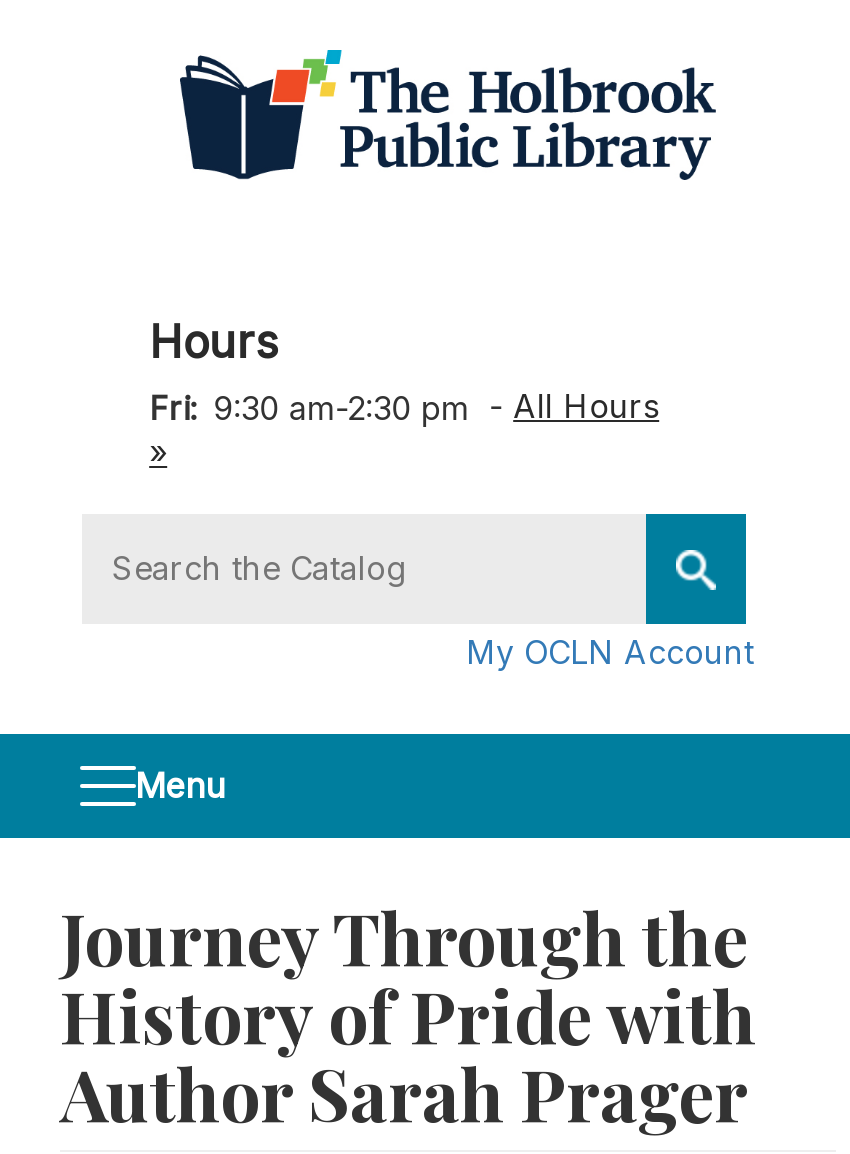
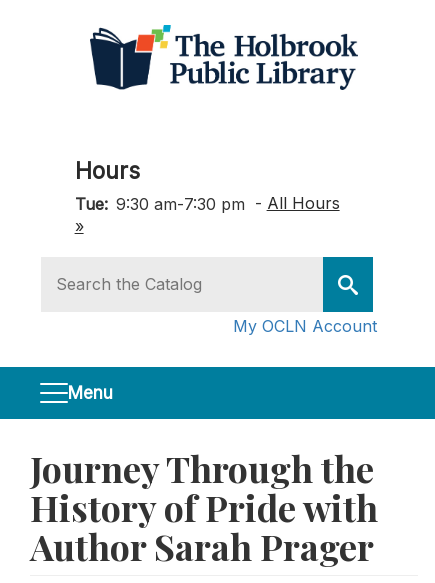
[149,386,659,428] Fri: 9:30 am-2:30 pm - All Hours -> [75,193,340,214] Tue: 9:30 am-7:30 pm - All Hours

